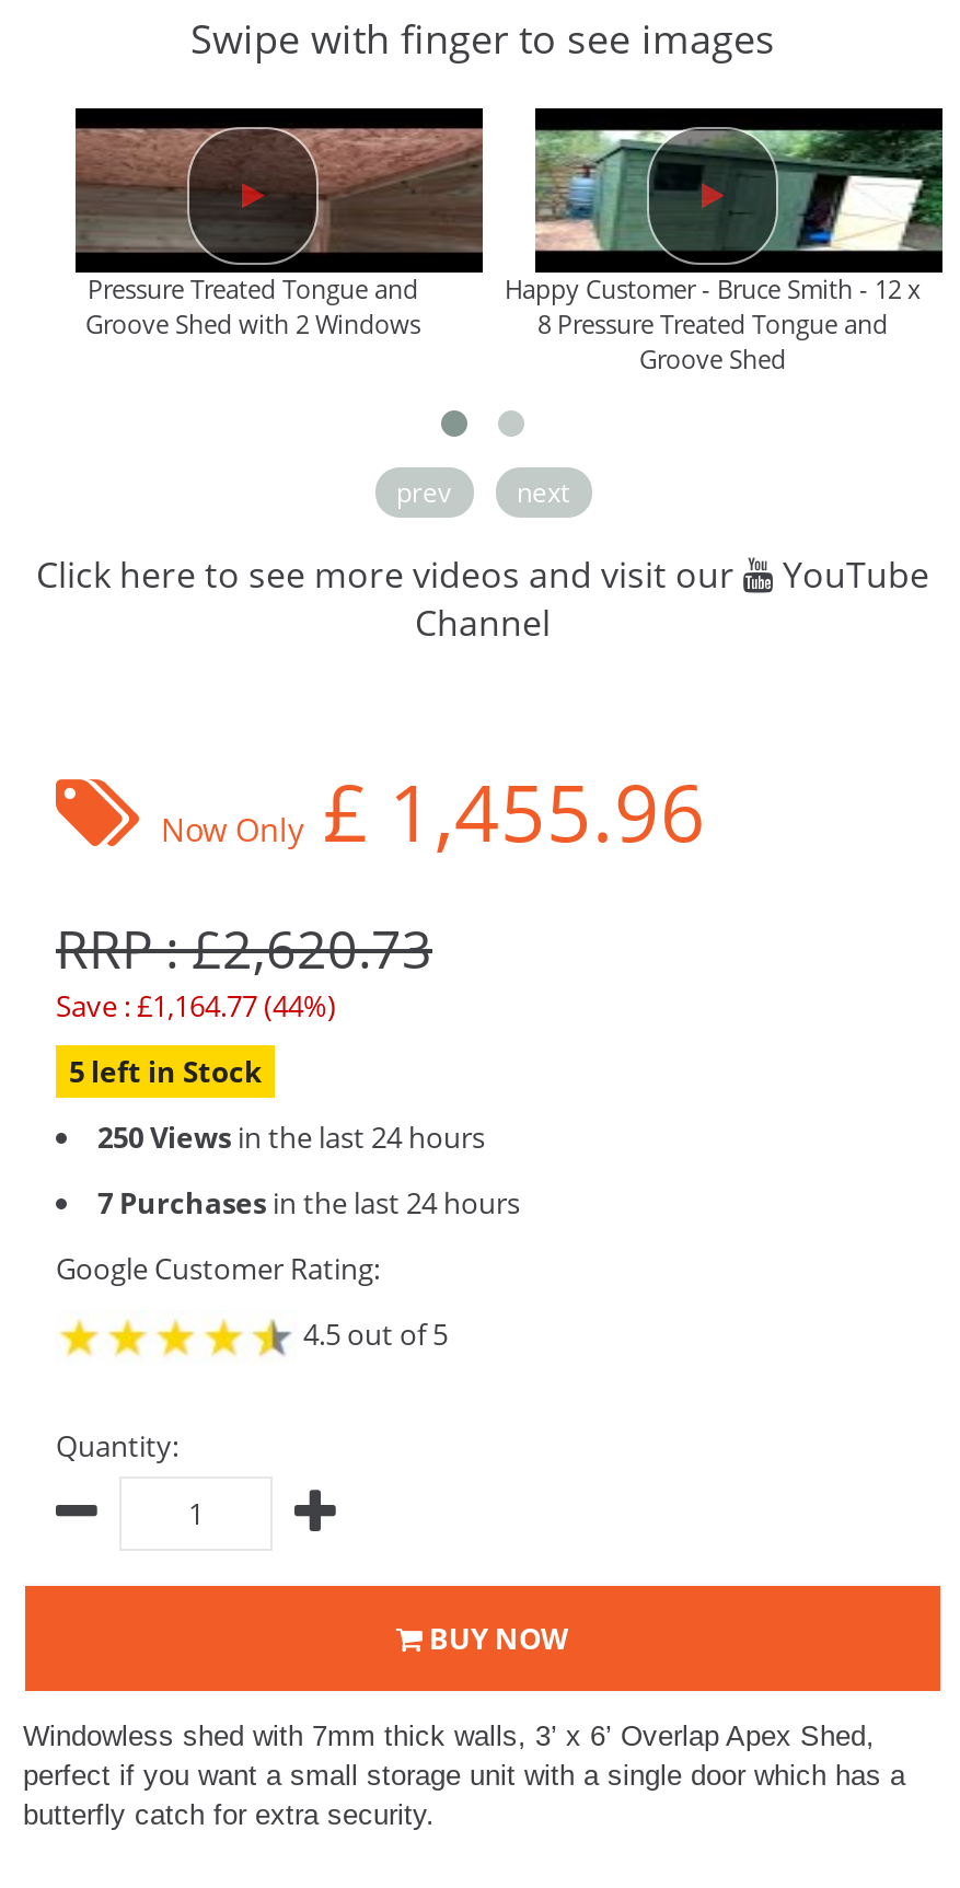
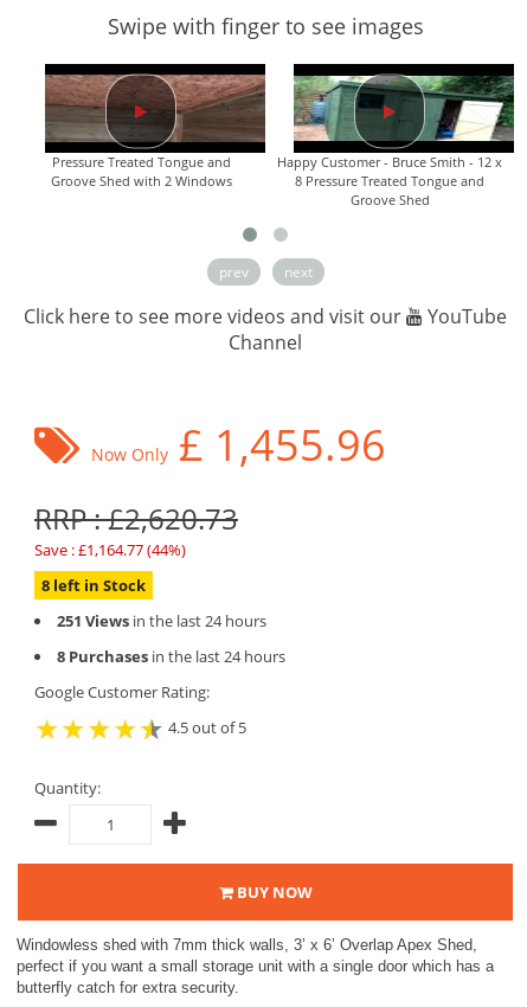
[69,1052,262,1091] 5 left in Stock -> [41,575,146,596] 8 left in Stock
[97,1117,485,1157] 250 Views in the last 24 hours -> [57,610,266,631] 251 Views in the last 24 hours
[97,1183,520,1223] 7 Purchases in the last 24 hours -> [57,646,285,667] 8 Purchases in the last 24 hours

